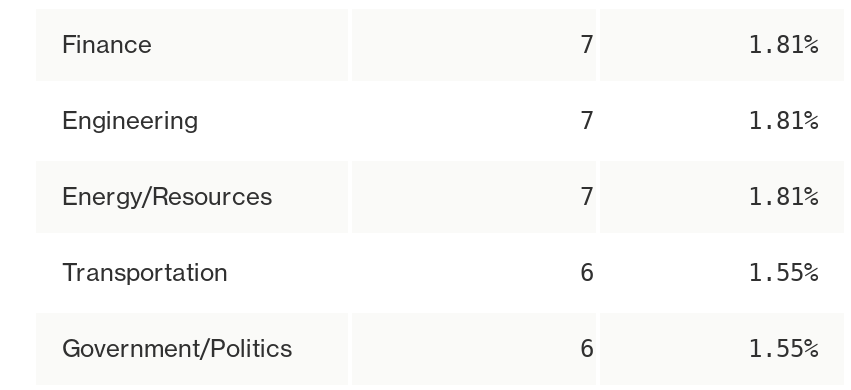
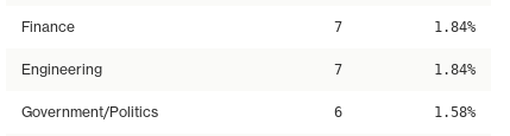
[748,32,818,60] 1.81% -> [434,19,476,35] 1.84%
[62,108,818,288] 1.81% | Energy/Resources | 7 | 1.81% | Transportation | 6 | 1.55% -> [434,61,476,78] 1.84%
[748,336,818,364] 1.55% -> [434,104,476,121] 1.58%

